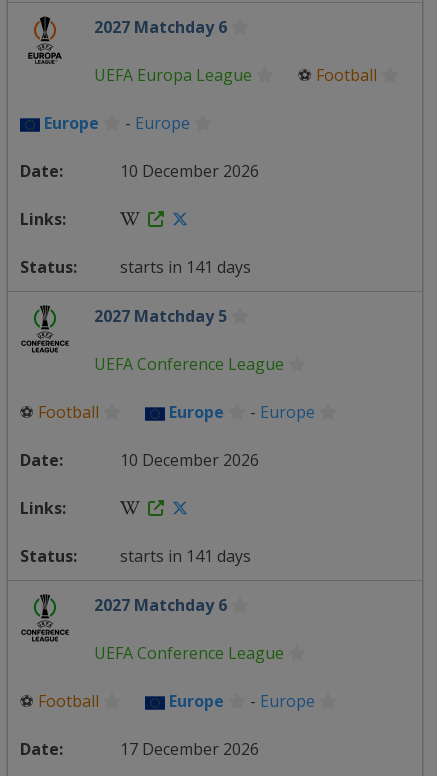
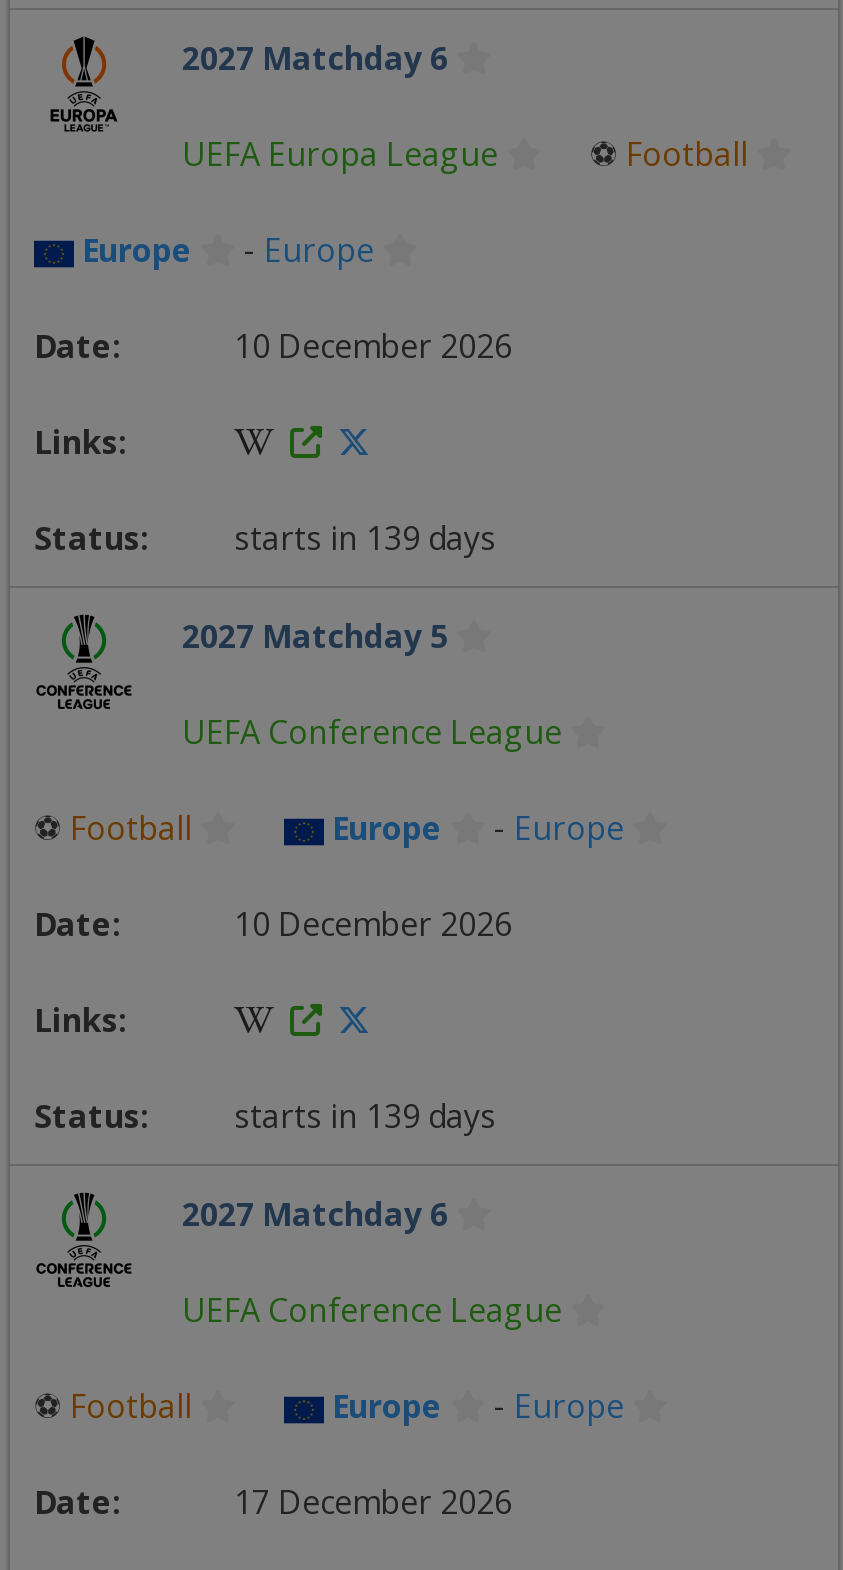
[120,256,255,278] starts in 141 days -> [234,516,504,560] starts in 139 days
[120,545,255,567] starts in 141 days -> [234,1094,504,1138] starts in 139 days

